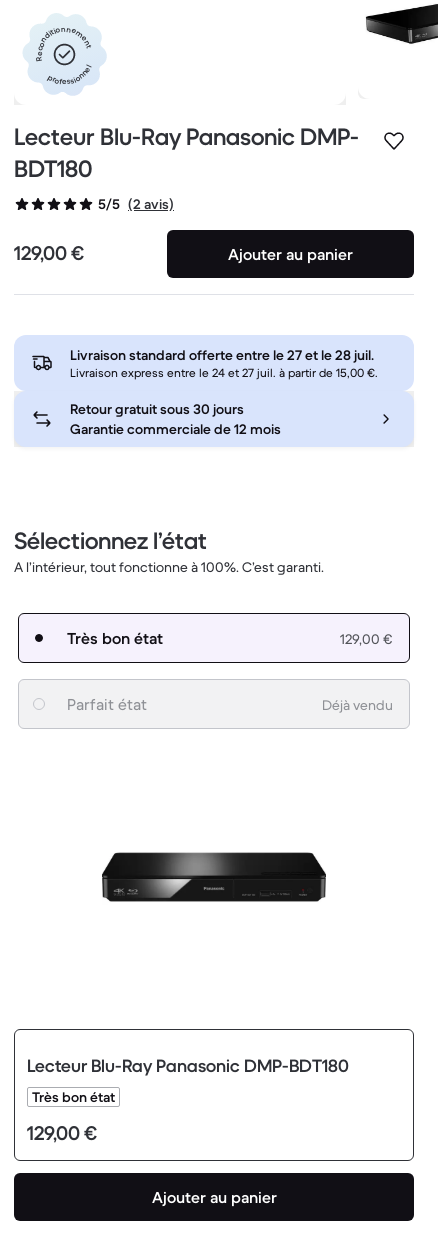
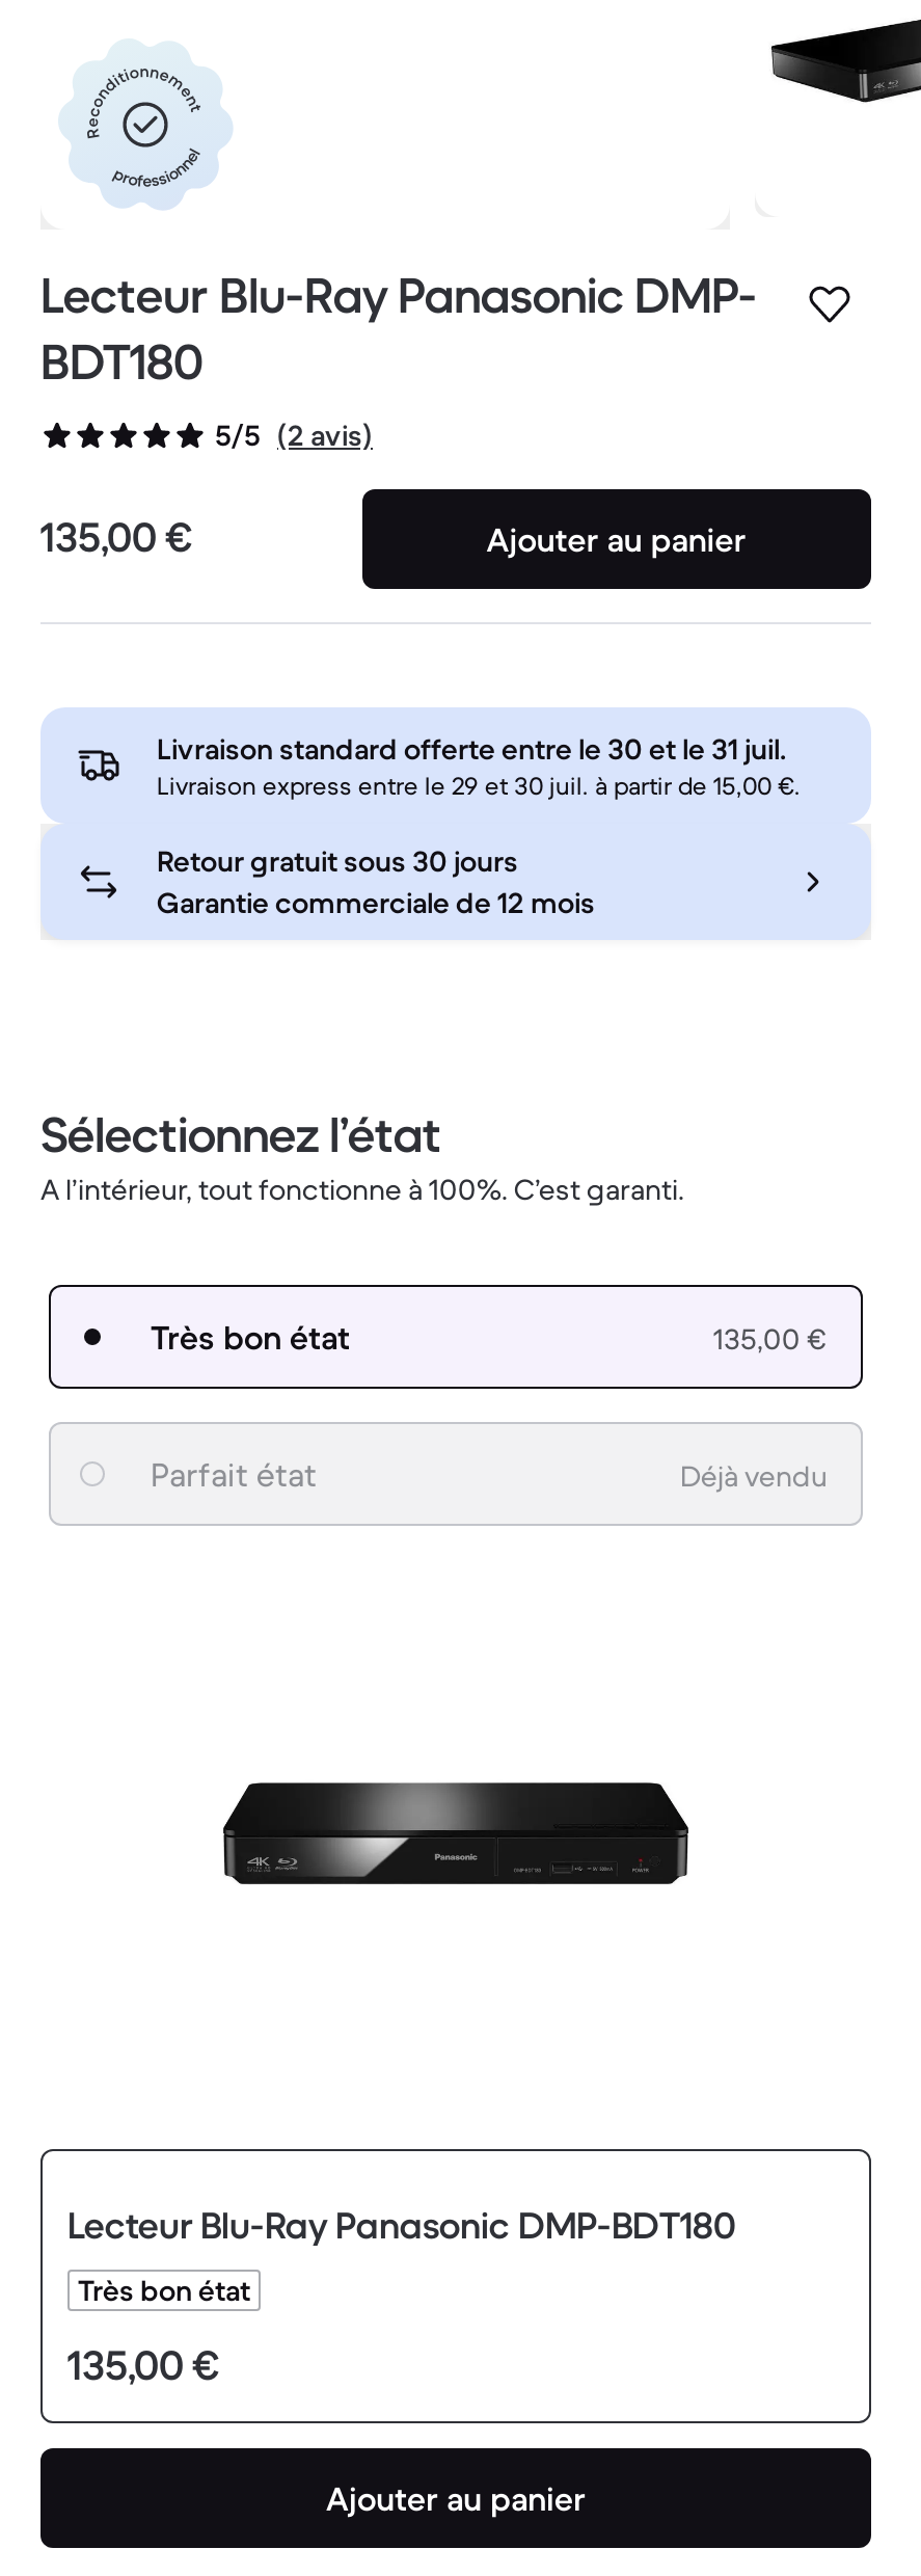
[14,241,84,266] 129,00 € -> [40,513,192,565] 135,00 €
[70,346,374,364] Livraison standard offerte entre le 27 et le 28 juil. -> [157,731,786,768] Livraison standard offerte entre le 30 et le 31 juil.
[70,365,378,380] Livraison express entre le 24 et 27 juil. à partir de 15,00 €. -> [157,771,801,802] Livraison express entre le 29 et 30 juil. à partir de 15,00 €.
[340,630,393,648] 129,00 € -> [713,1321,828,1358] 135,00 €
[27,1121,97,1146] 129,00 € -> [67,2341,219,2393] 135,00 €

